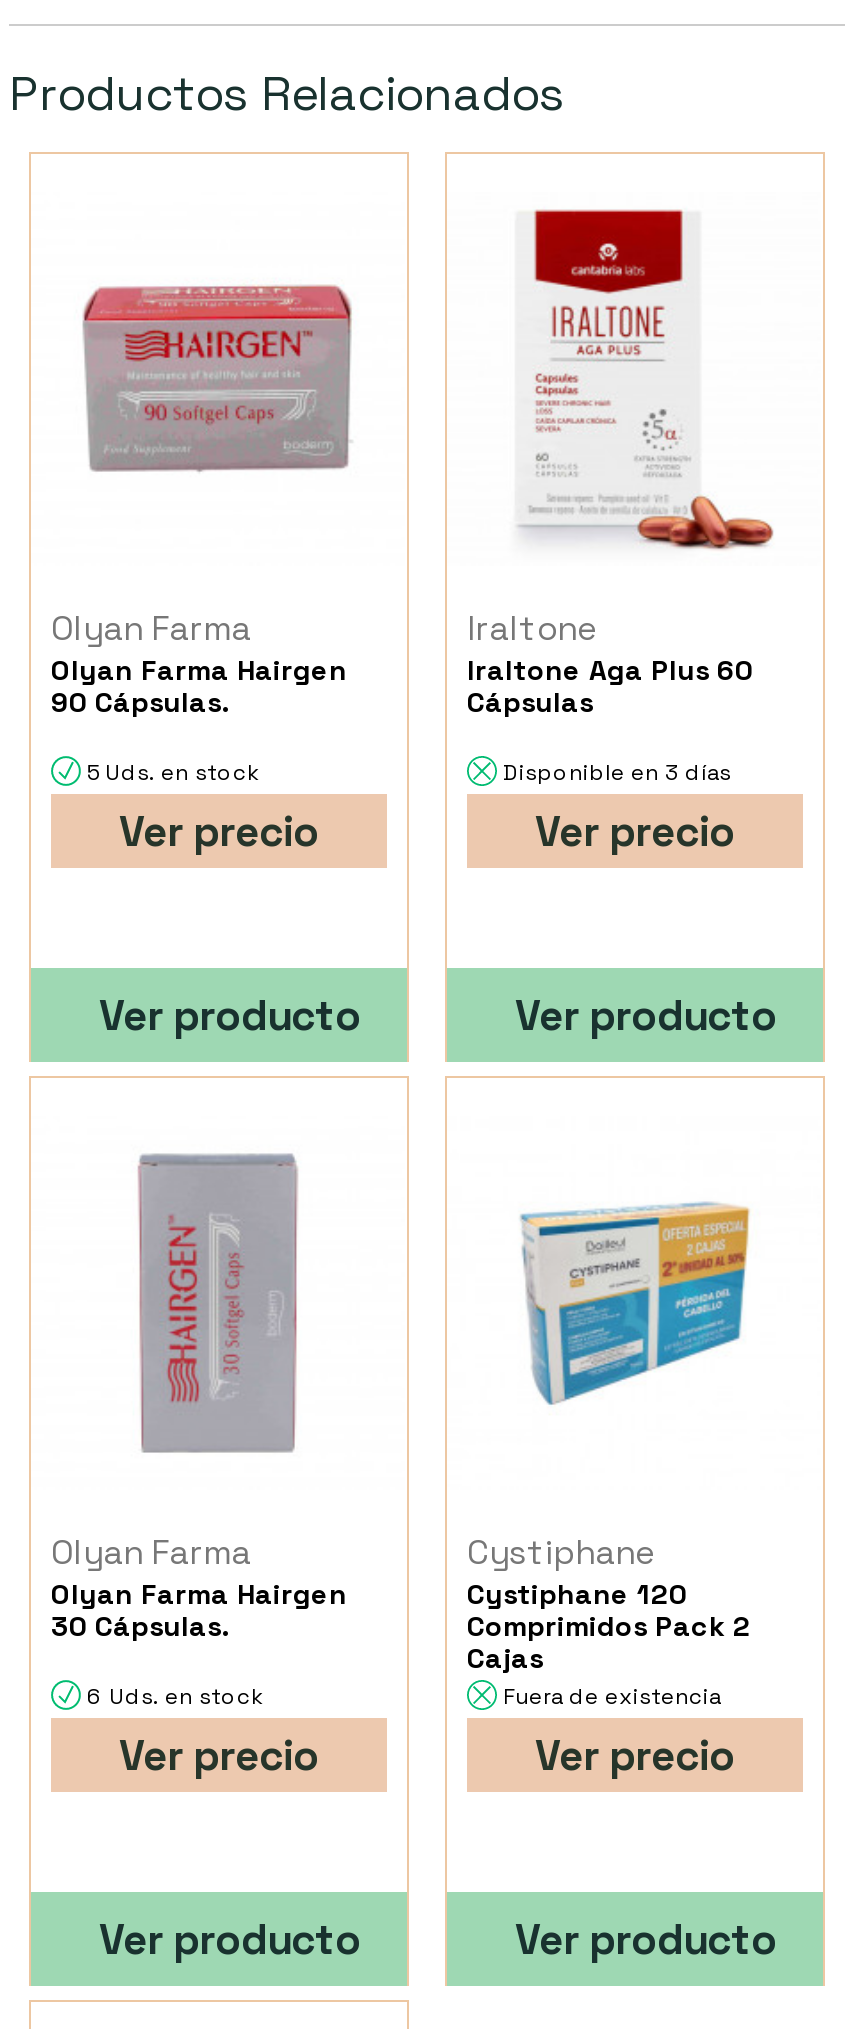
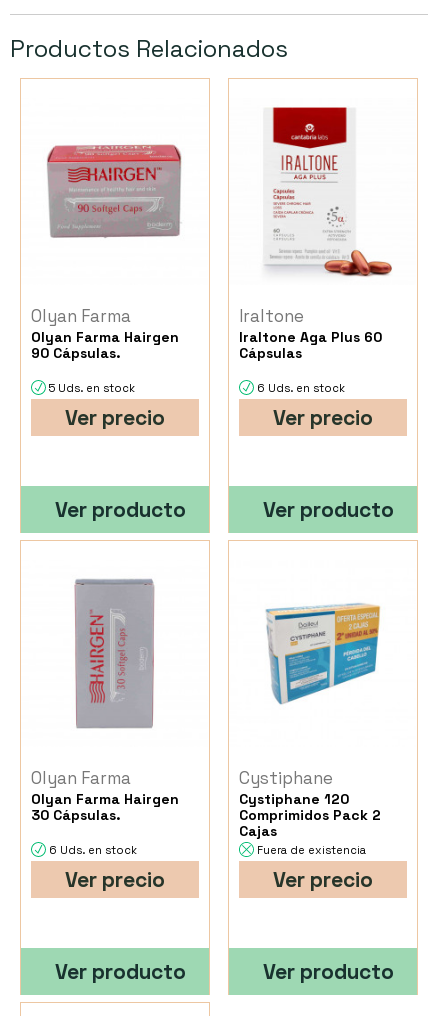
[503,759,731,787] Disponible en 3 días -> [257,381,345,395] 6 Uds. en stock

